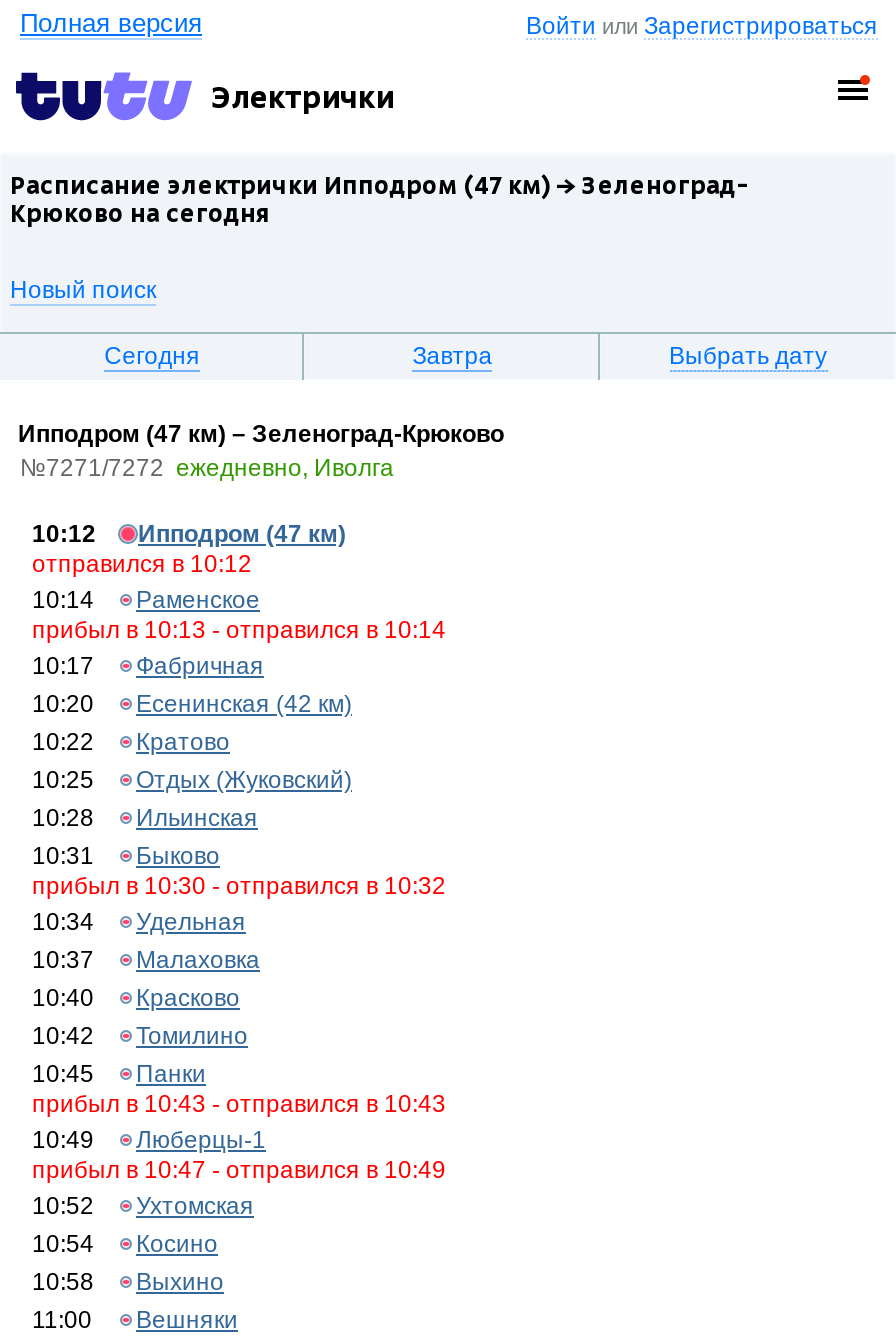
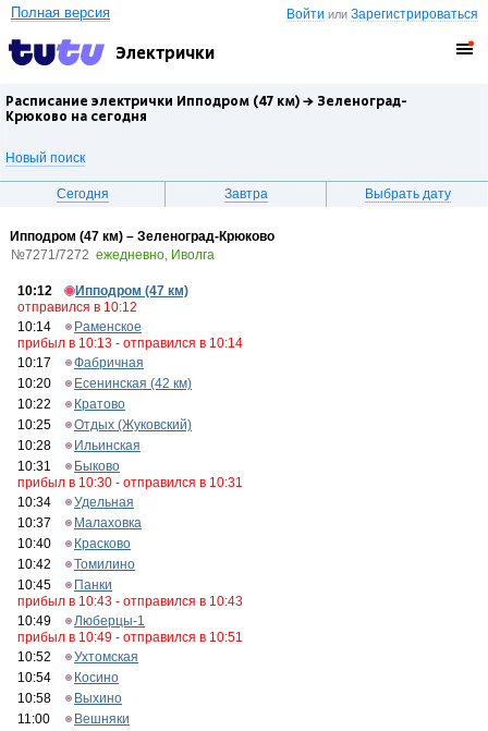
[32,872,446,900] прибыл в 10:30 - отправился в 10:32 -> [17,475,243,490] прибыл в 10:30 - отправился в 10:31
[32,1156,446,1184] прибыл в 10:47 - отправился в 10:49 -> [17,630,243,645] прибыл в 10:49 - отправился в 10:51

